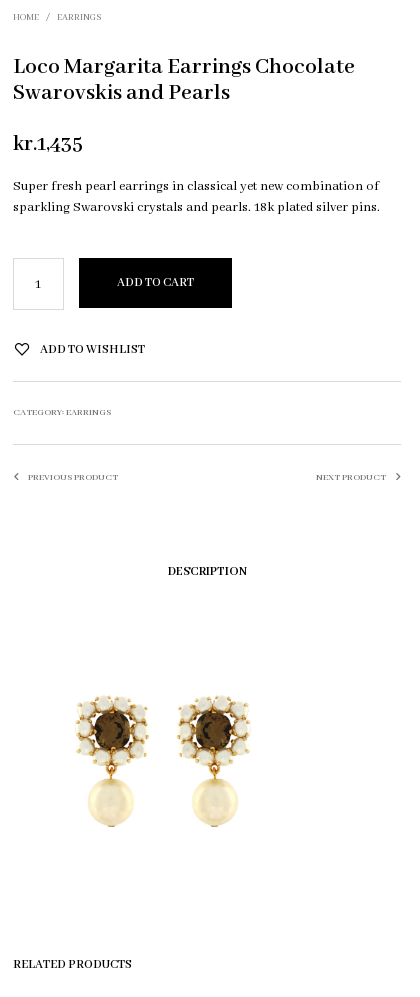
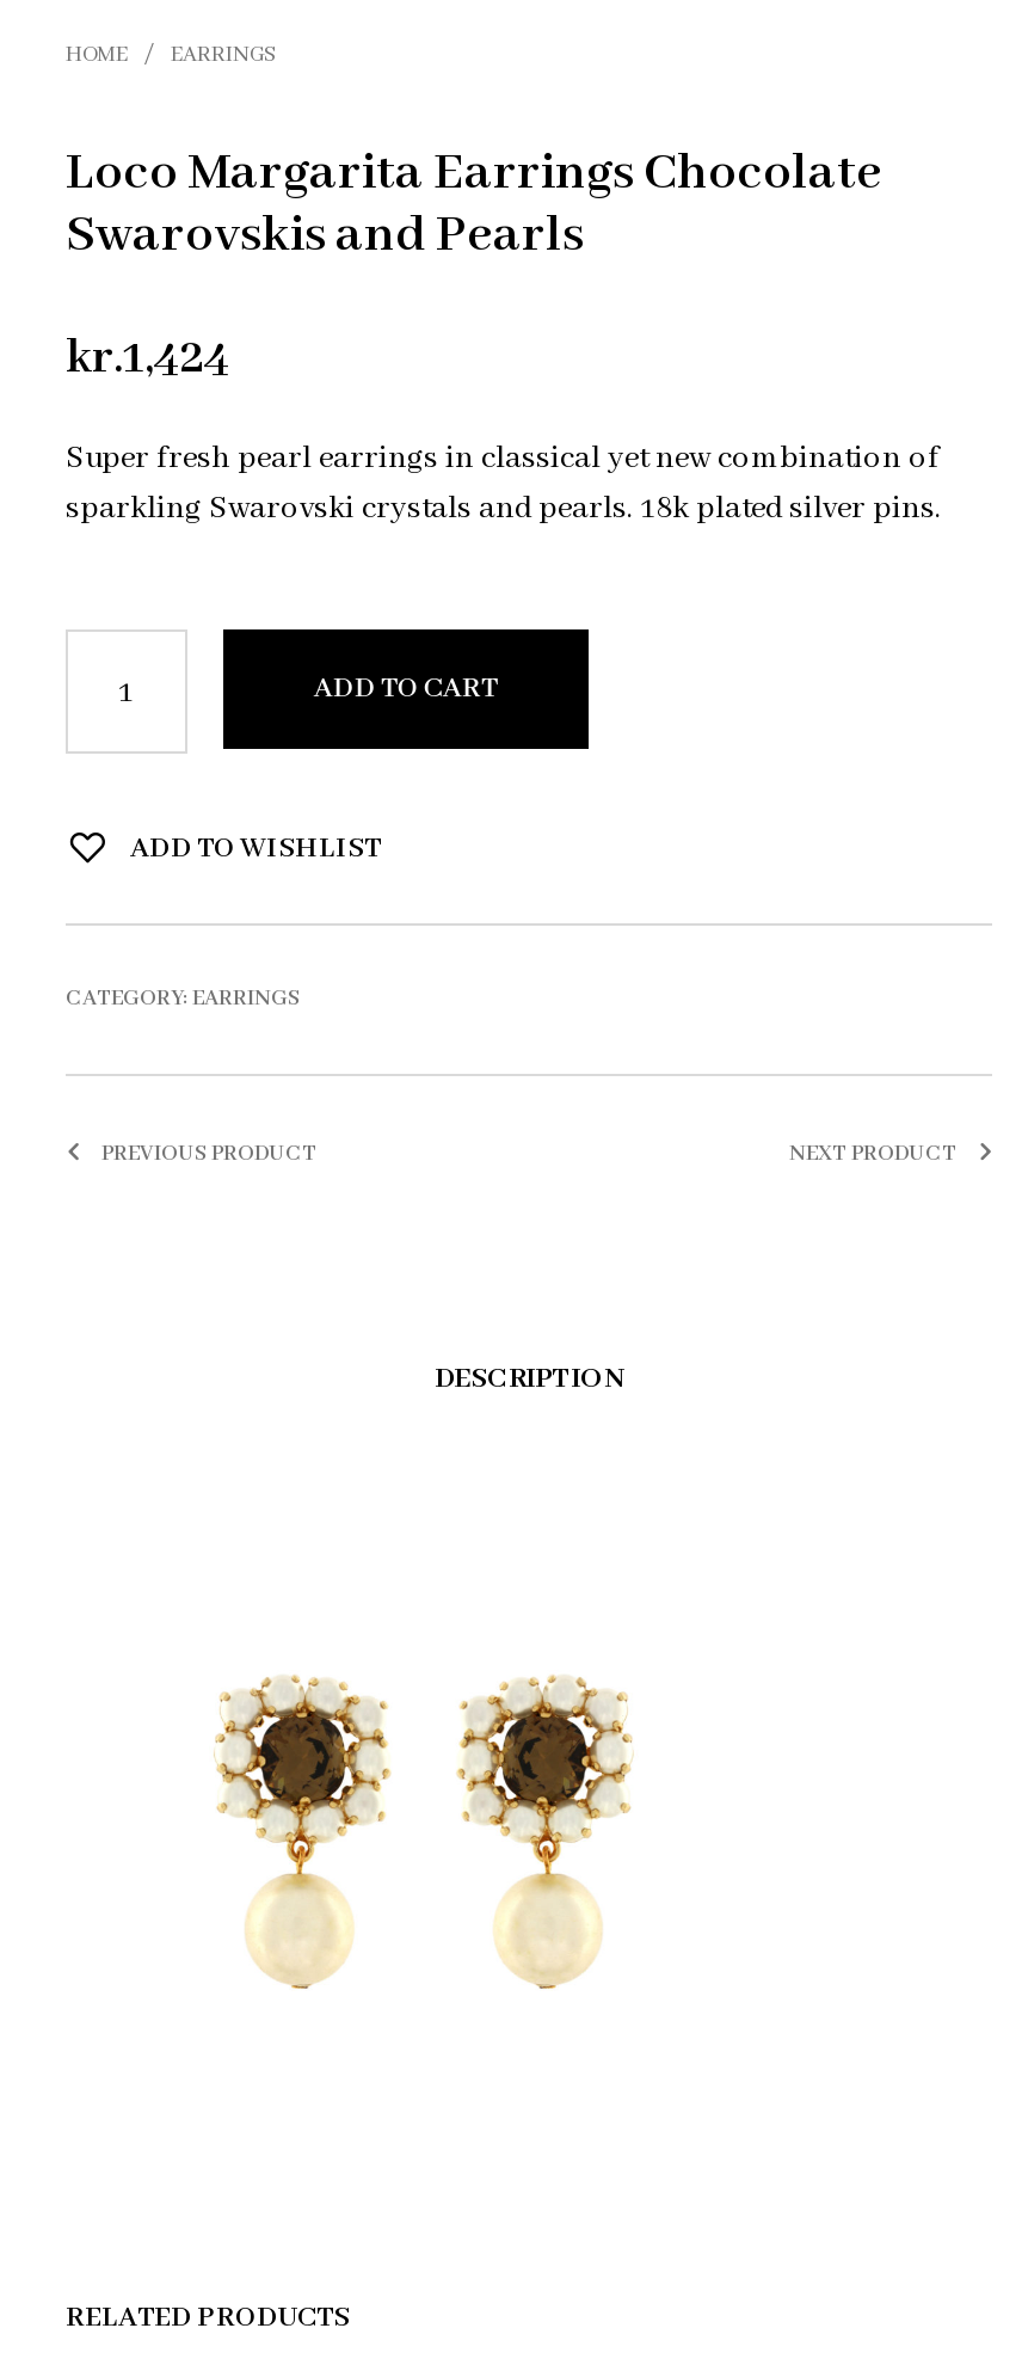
[13,132,83,157] kr.1,435 -> [66,330,230,389] kr.1,424

